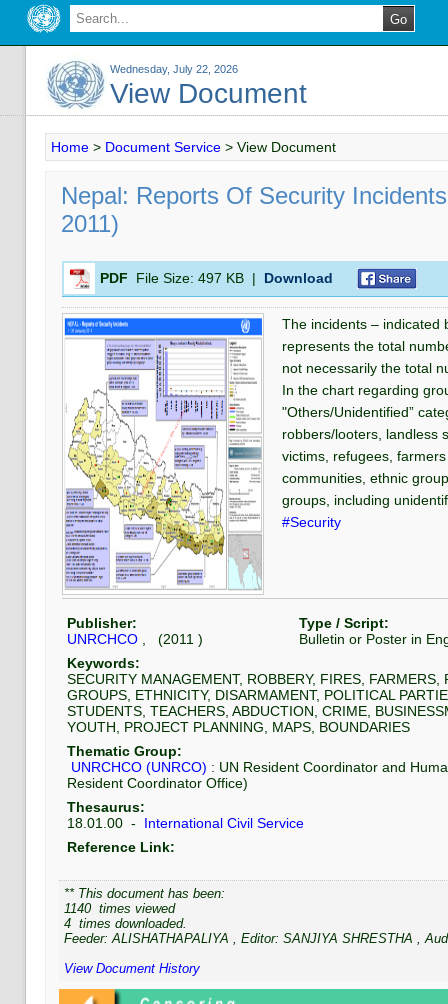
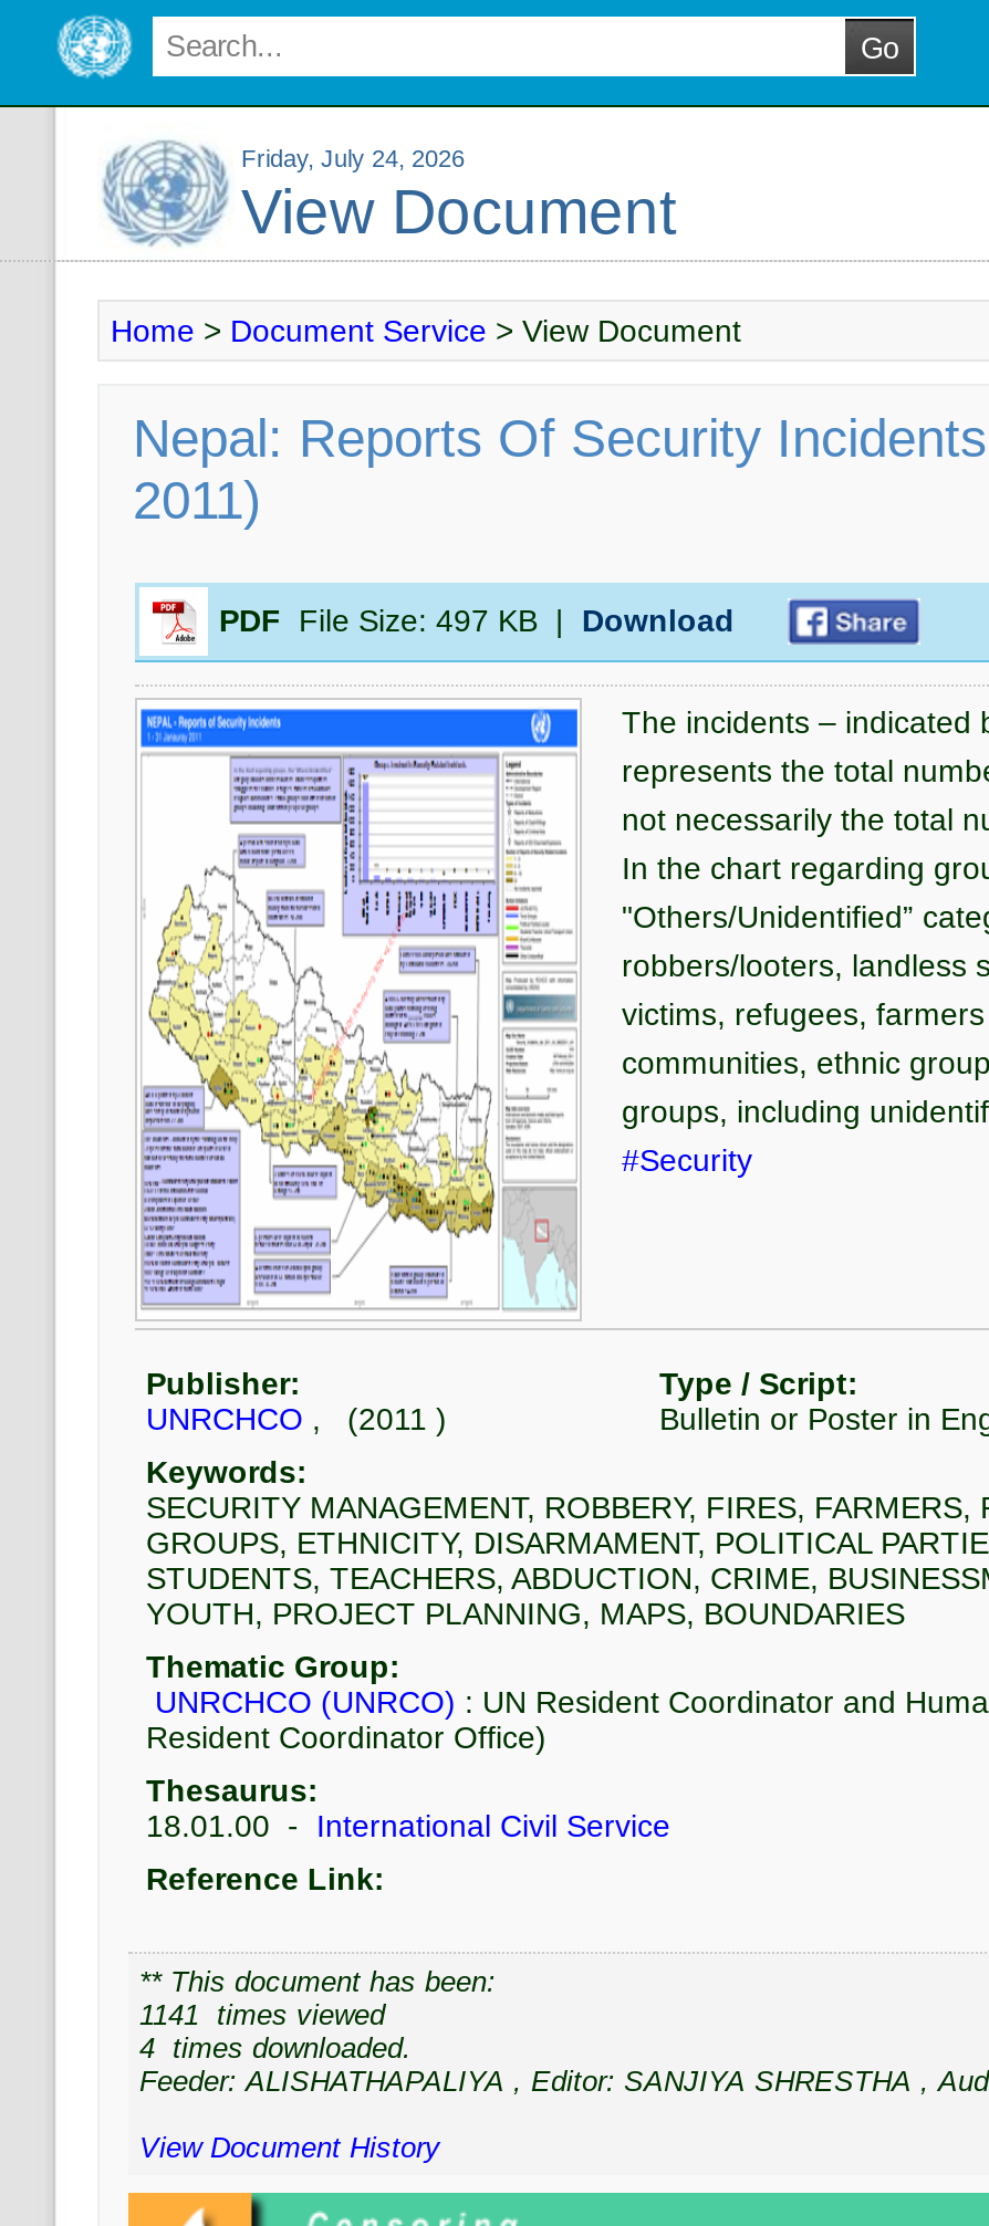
[110,63,238,75] Wednesday, July 22, 2026 -> [241,145,465,171] Friday, July 24, 2026
[64,901,175,916] 1140 times viewed -> [139,1998,385,2031] 1141 times viewed

